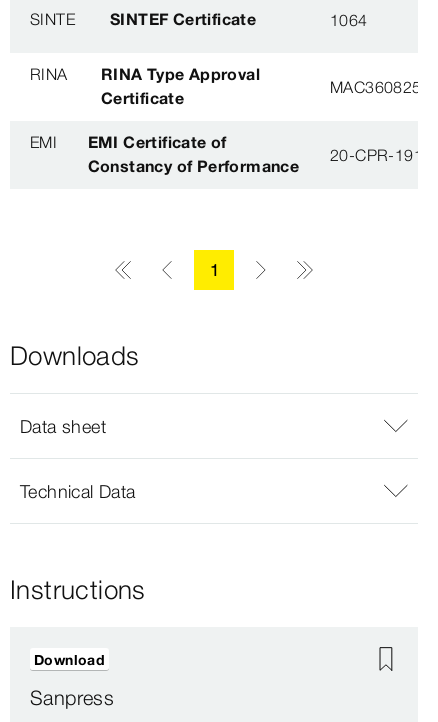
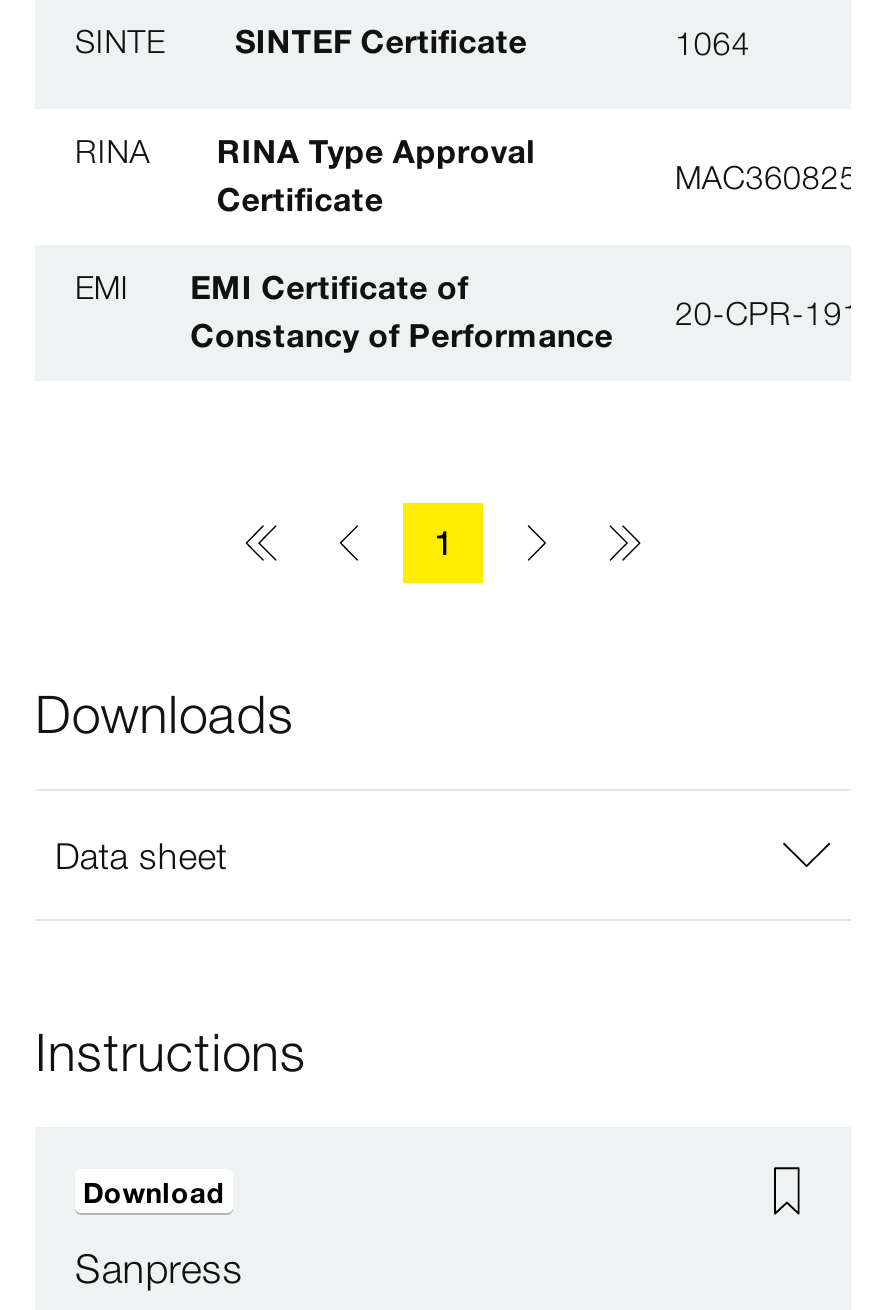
[20,479,136,502] Technical Data -> none

